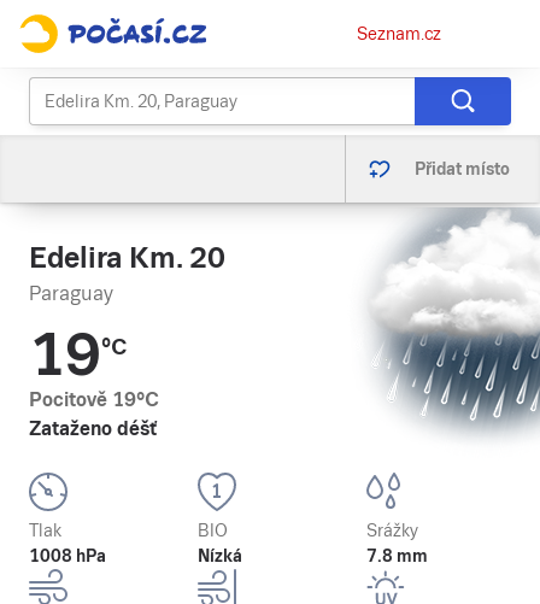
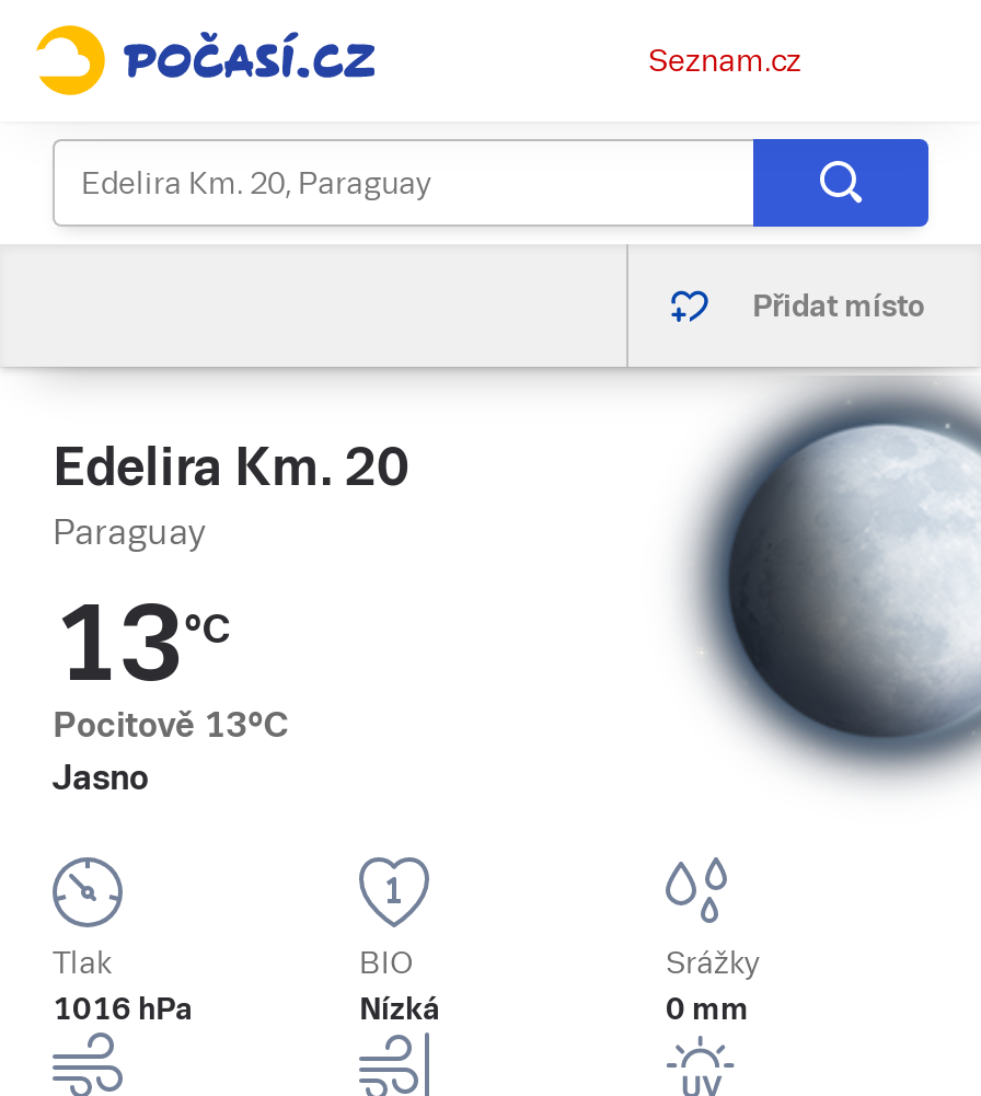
[380,211,536,421] [image] -> [690,382,974,763] [image]
[29,322,159,440] 19°C | Pocitově 19°C | Zataženo déšť -> [53,584,289,798] 13°C | Pocitově 13°C | Jasno
[29,546,106,565] 1008 hPa -> [53,991,193,1026] 1016 hPa
[366,546,428,565] 7.8 mm -> [666,991,749,1026] 0 mm

